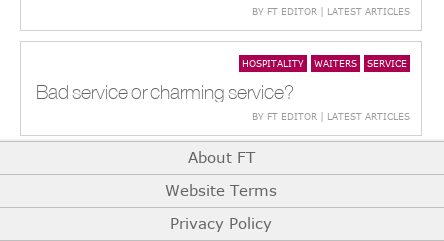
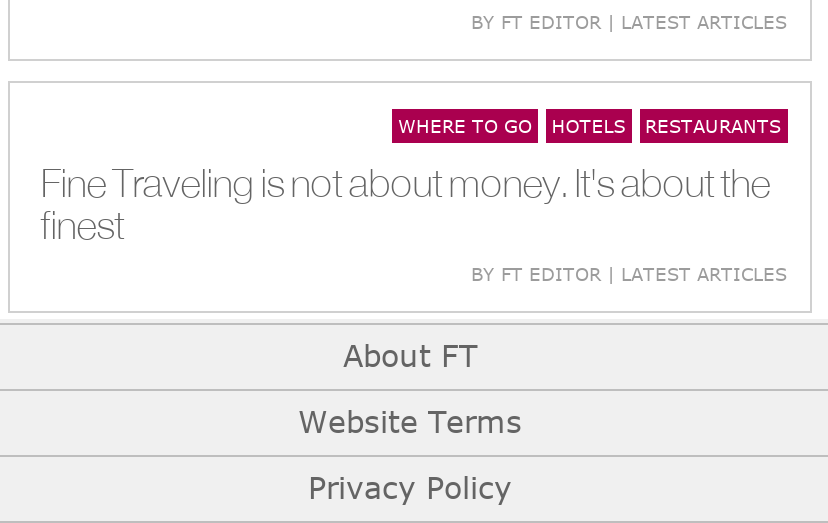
[242,57,406,69] SERVICE | WAITERS | HOSPITALITY -> [398,113,781,137] RESTAURANTS | HOTELS | WHERE TO GO
[36,80,294,103] Bad service or charming service? -> [40,159,770,247] Fine Traveling is not about money. It's about the | finest

